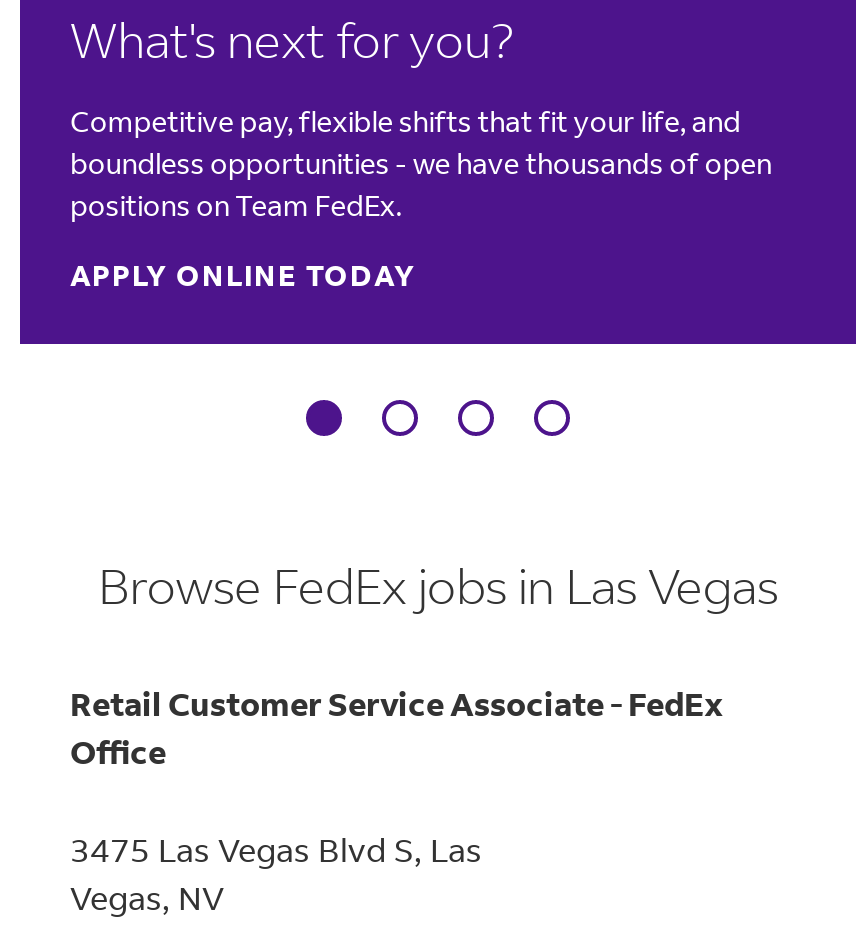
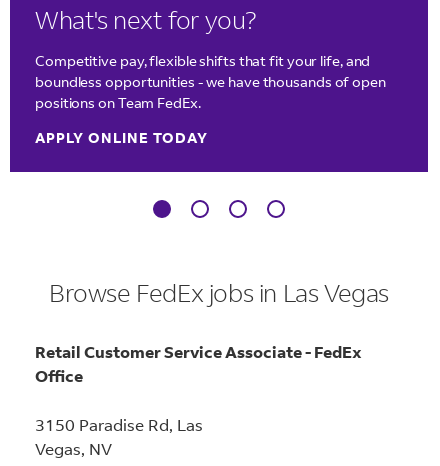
[70,827,482,869] 3475 Las Vegas Blvd S, Las -> [35,414,203,435] 3150 Paradise Rd, Las

